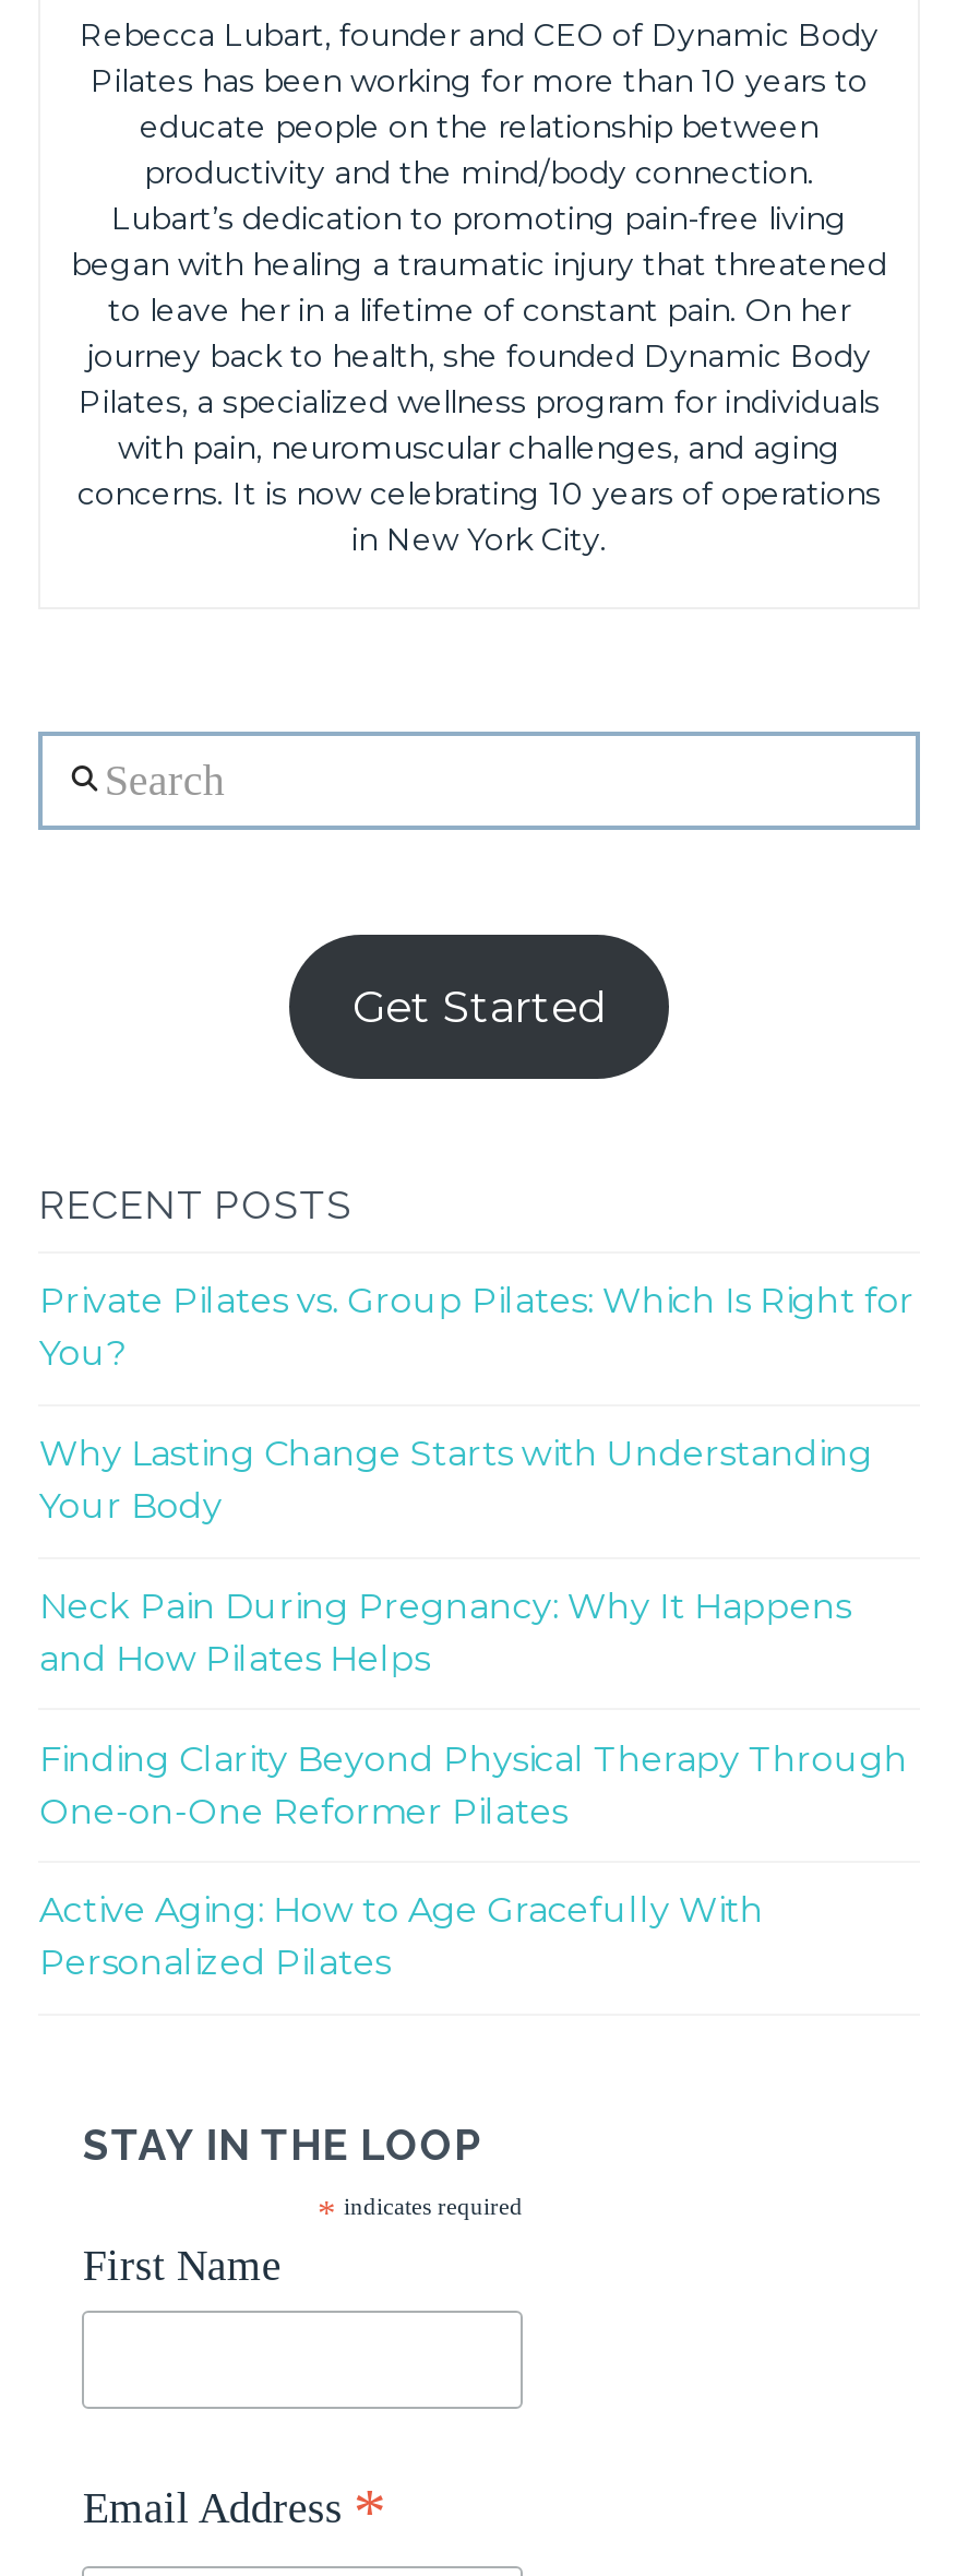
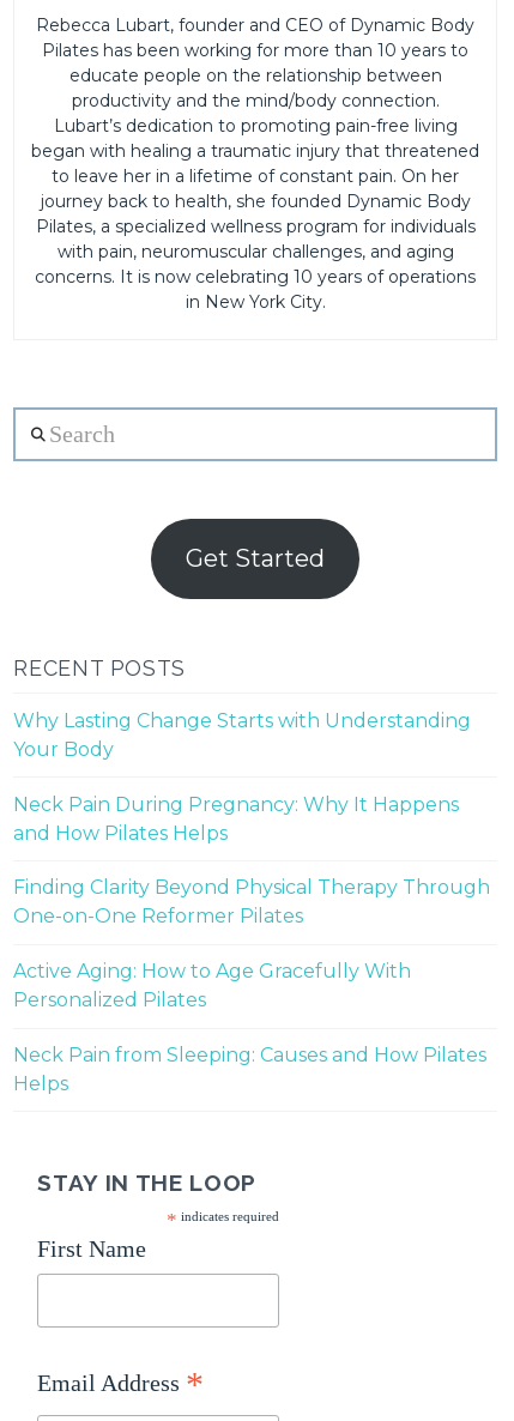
[39,1280,914,1374] Private Pilates vs. Group Pilates: Which Is Right for | You? -> none
moved [39,1433,908,1984] -> [14,709,491,1011]: Why Lasting Change Starts with Understanding | Your Body | Neck Pain During Pregnancy: Why It Happens | and How Pilates Helps | Finding Clarity Beyond Physical Therapy Through | One-on-One Reformer Pilates | Active Aging: How to Age Gracefully With | Personalized Pilates
none -> [14,1043,487,1095] Neck Pain from Sleeping: Causes and How Pilates | Helps

